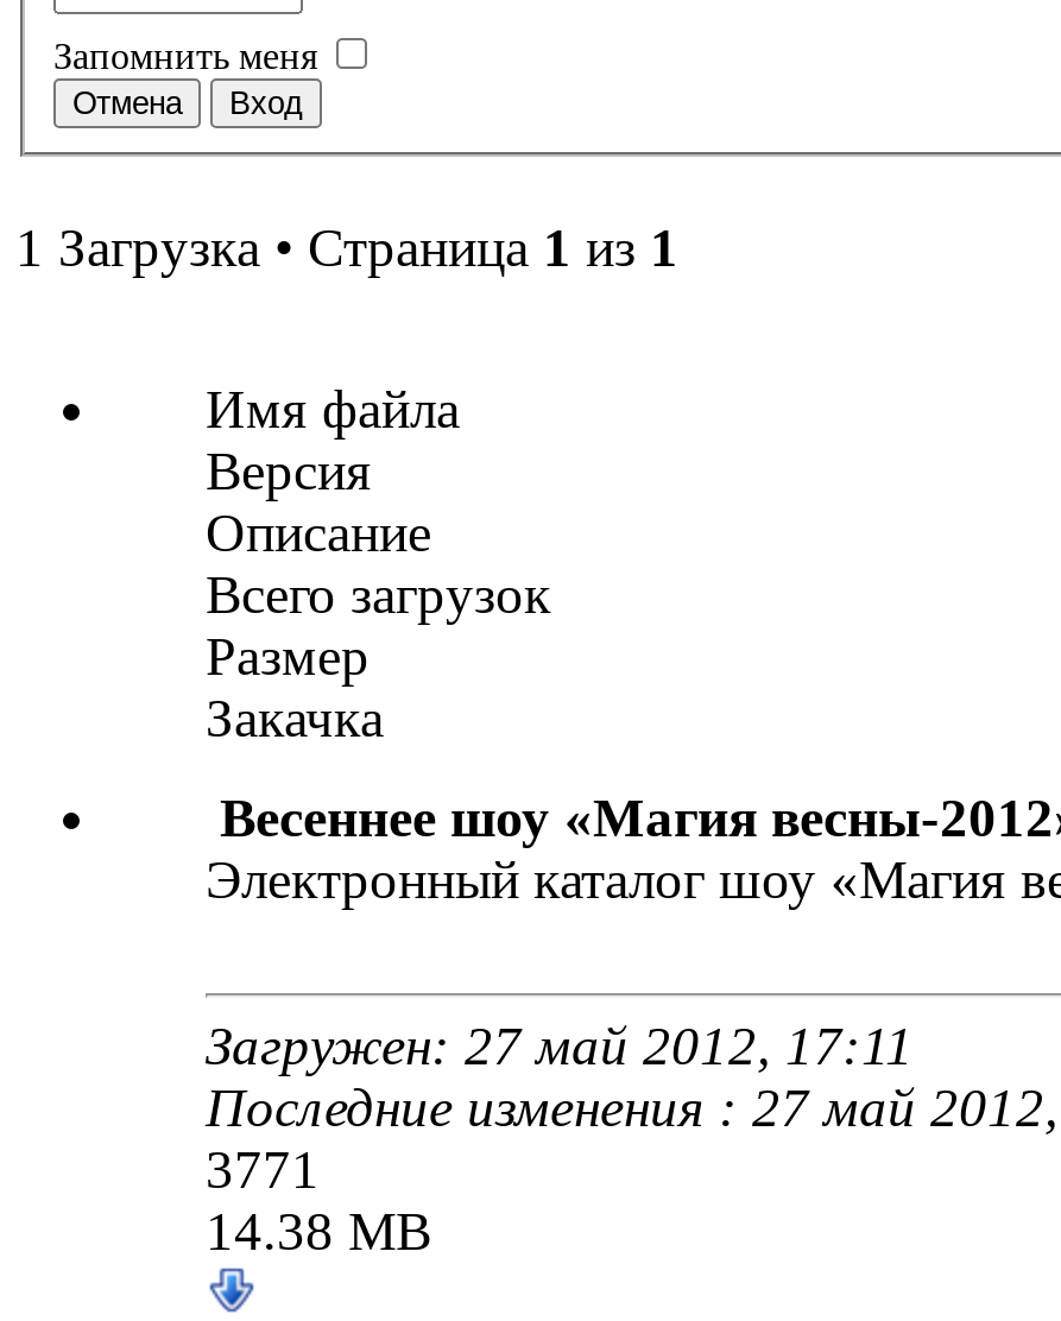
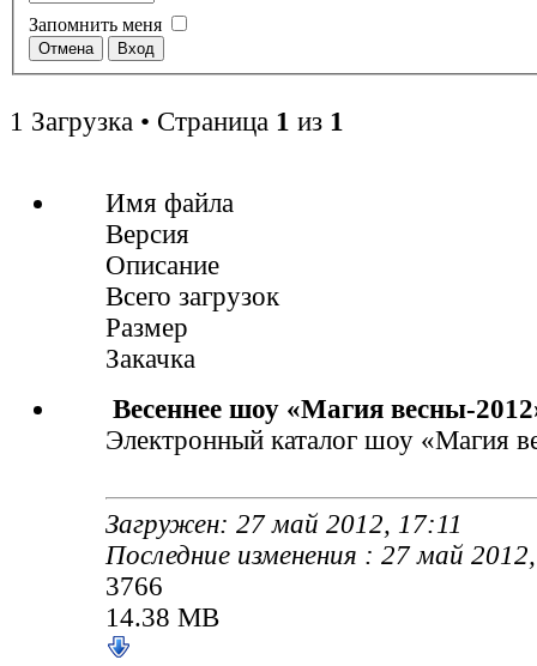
[206,1141,320,1201] 3771 -> [105,572,163,602] 3766

